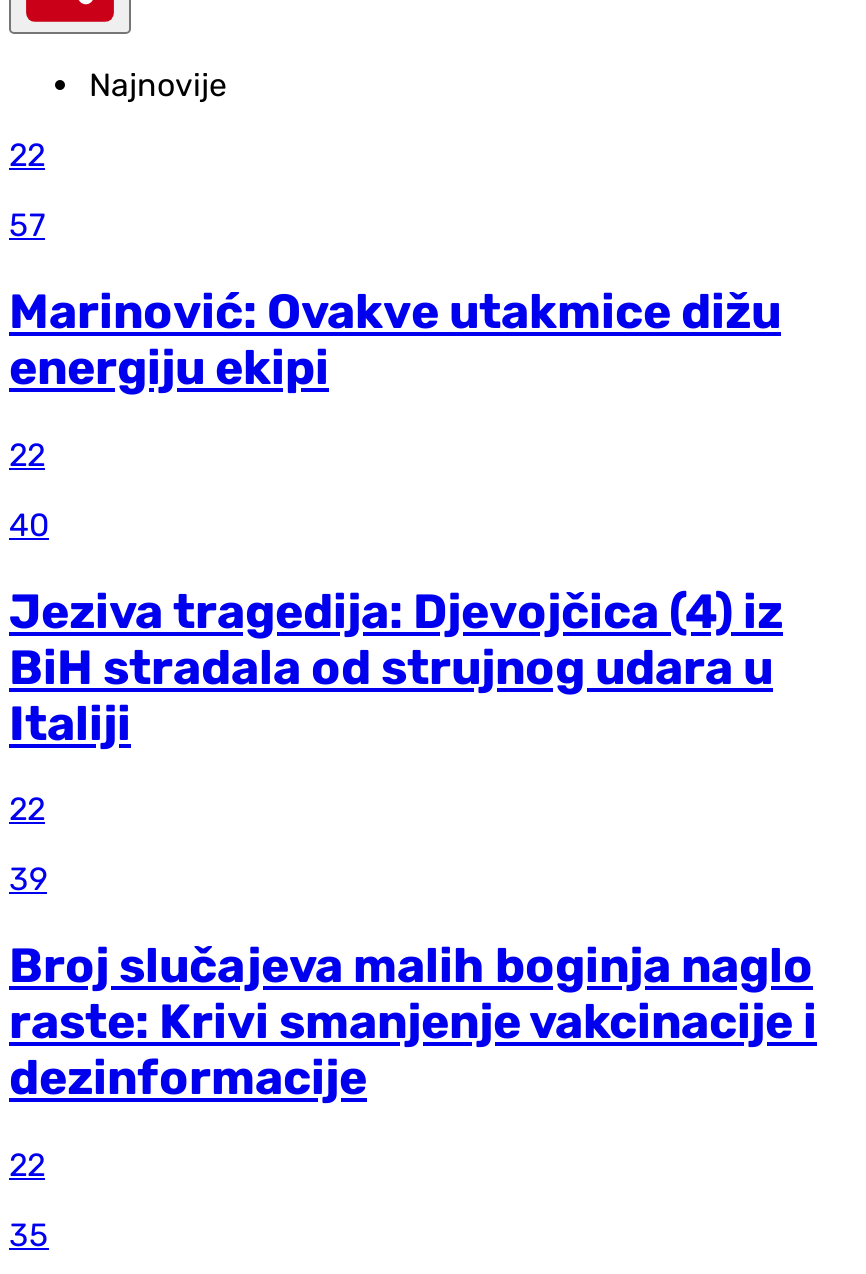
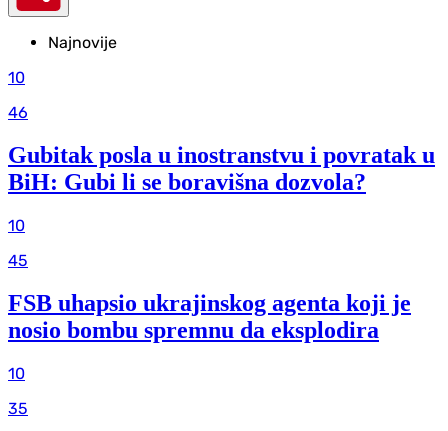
[9,136,817,1185] 22 | 57 | Marinović: Ovakve utakmice dižu | energiju ekipi | 22 | 40 | Jeziva tragedija: Djevojčica (4) iz | BiH stradala od strujnog udara u | Italiji | 22 | 39 | Broj slučajeva malih boginja naglo | raste: Krivi smanjenje vakcinacije i | dezinformacije | 22 -> [8,68,435,382] 10 | 46 | Gubitak posla u inostranstvu i povratak u | BiH: Gubi li se boravišna dozvola? | 10 | 45 | FSB uhapsio ukrajinskog agenta koji je | nosio bombu spremnu da eksplodira | 10

